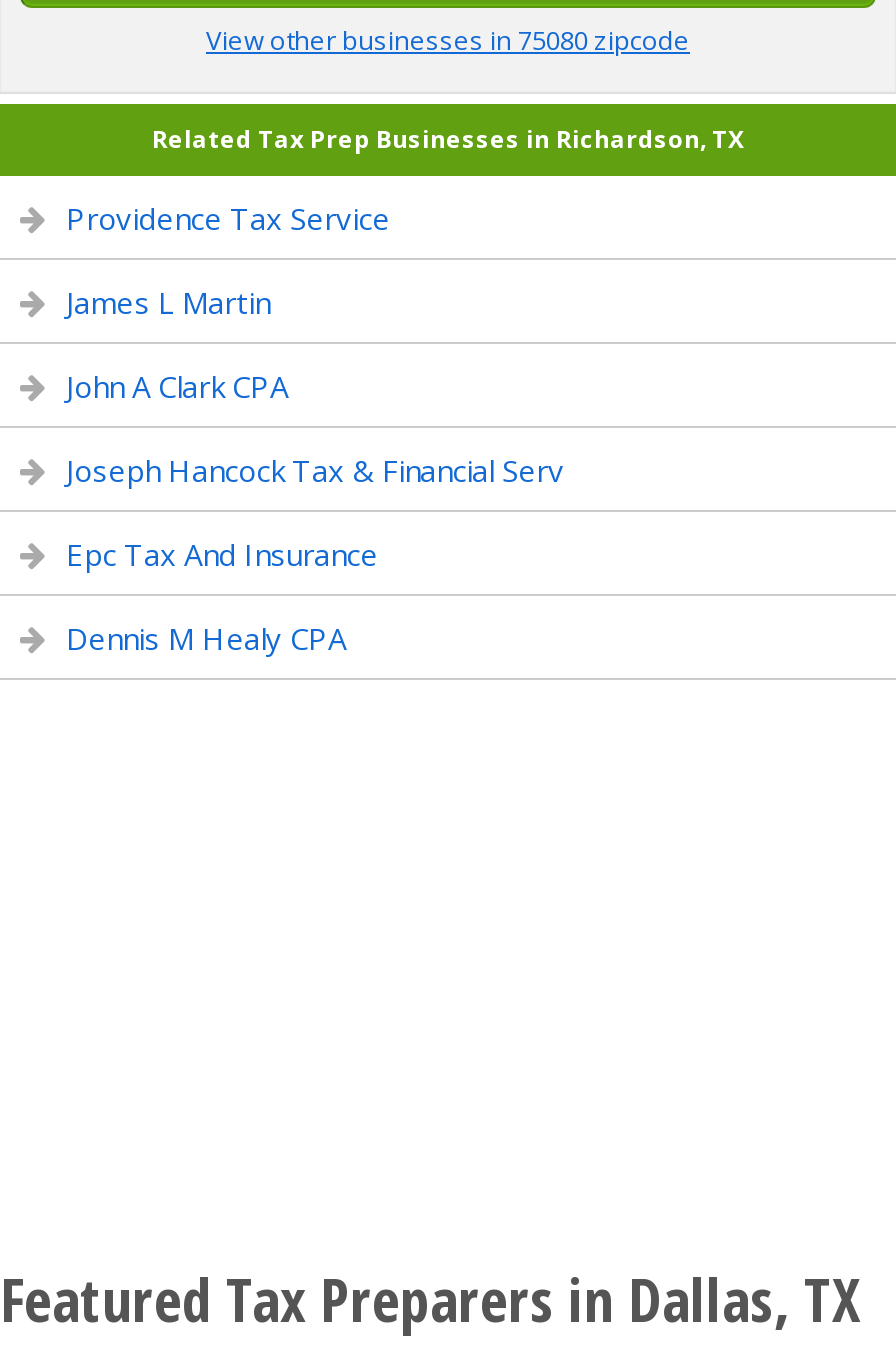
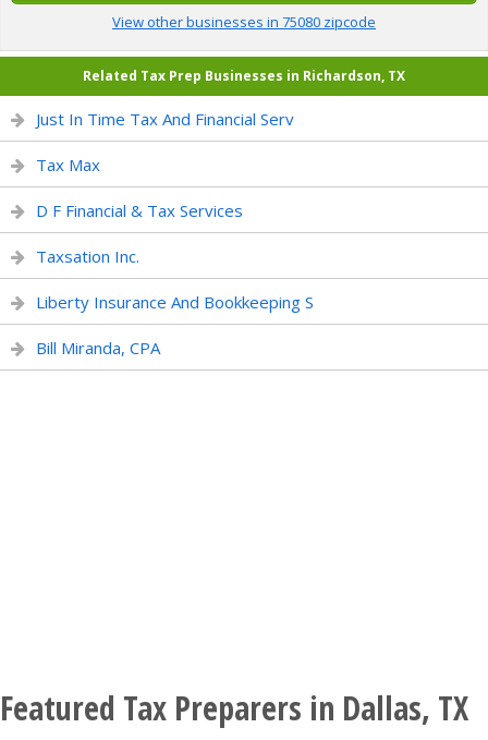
[66,198,390,238] Providence Tax Service -> [36,108,294,130] Just In Time Tax And Financial Serv
[66,282,270,322] James L Martin -> [36,154,100,175] Tax Max
[66,366,288,406] John A Clark CPA -> [36,199,243,221] D F Financial & Tax Services
[66,450,564,490] Joseph Hancock Tax & Financial Serv -> [36,245,139,267] Taxsation Inc.
[66,534,378,574] Epc Tax And Insurance -> [36,291,314,313] Liberty Insurance And Bookkeeping S
[66,618,346,658] Dennis M Healy CPA -> [36,337,160,359] Bill Miranda, CPA

